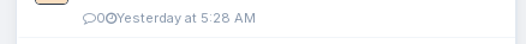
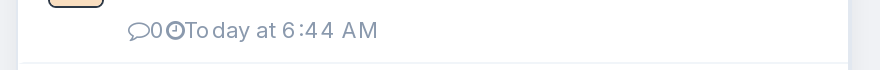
[116,10,256,26] Yesterday at 5:28 AM -> [184,16,378,44] Today at 6:44 AM

